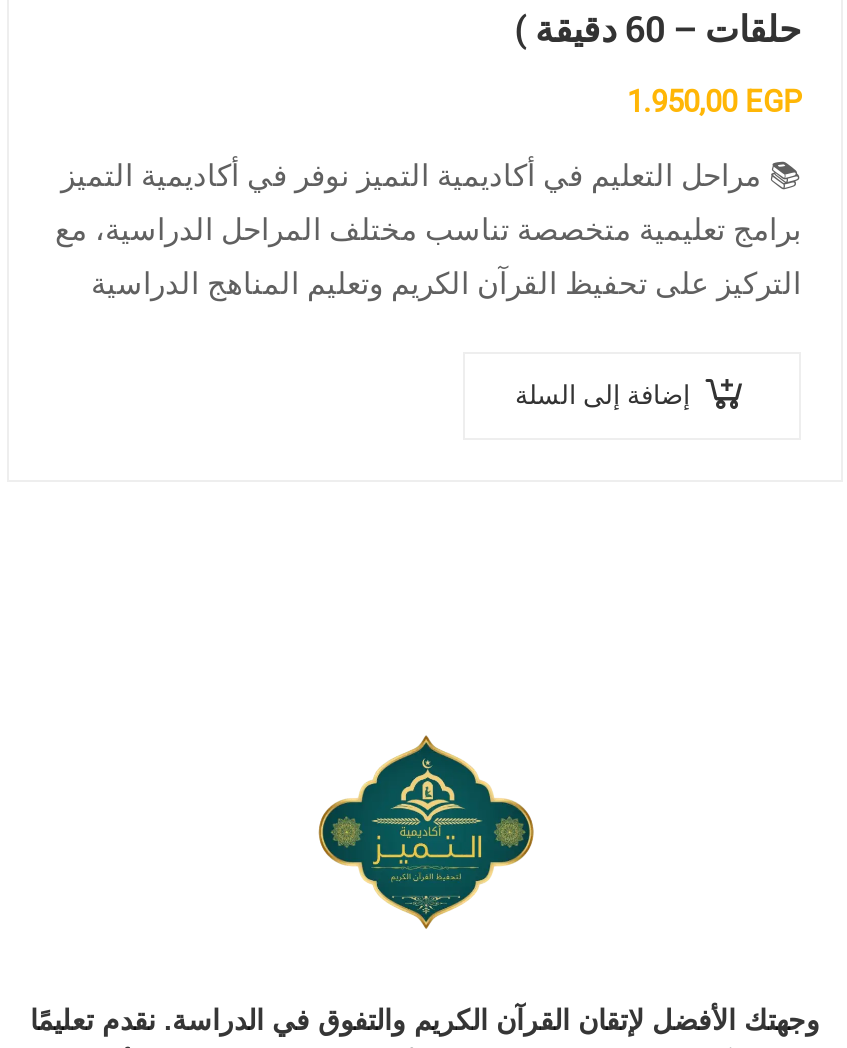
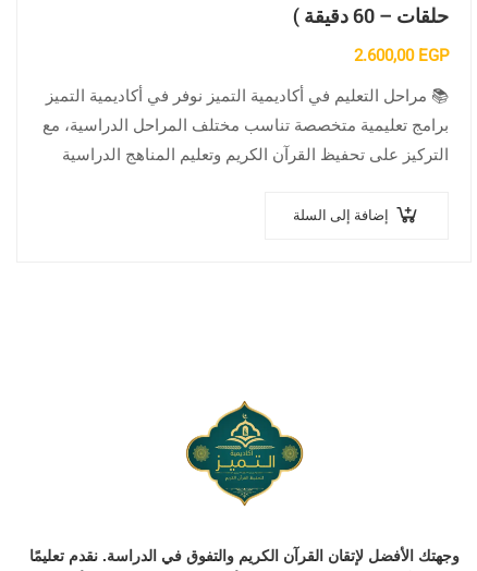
[627,84,801,120] 1.950,00 EGP -> [354,46,449,66] 2.600,00 EGP

